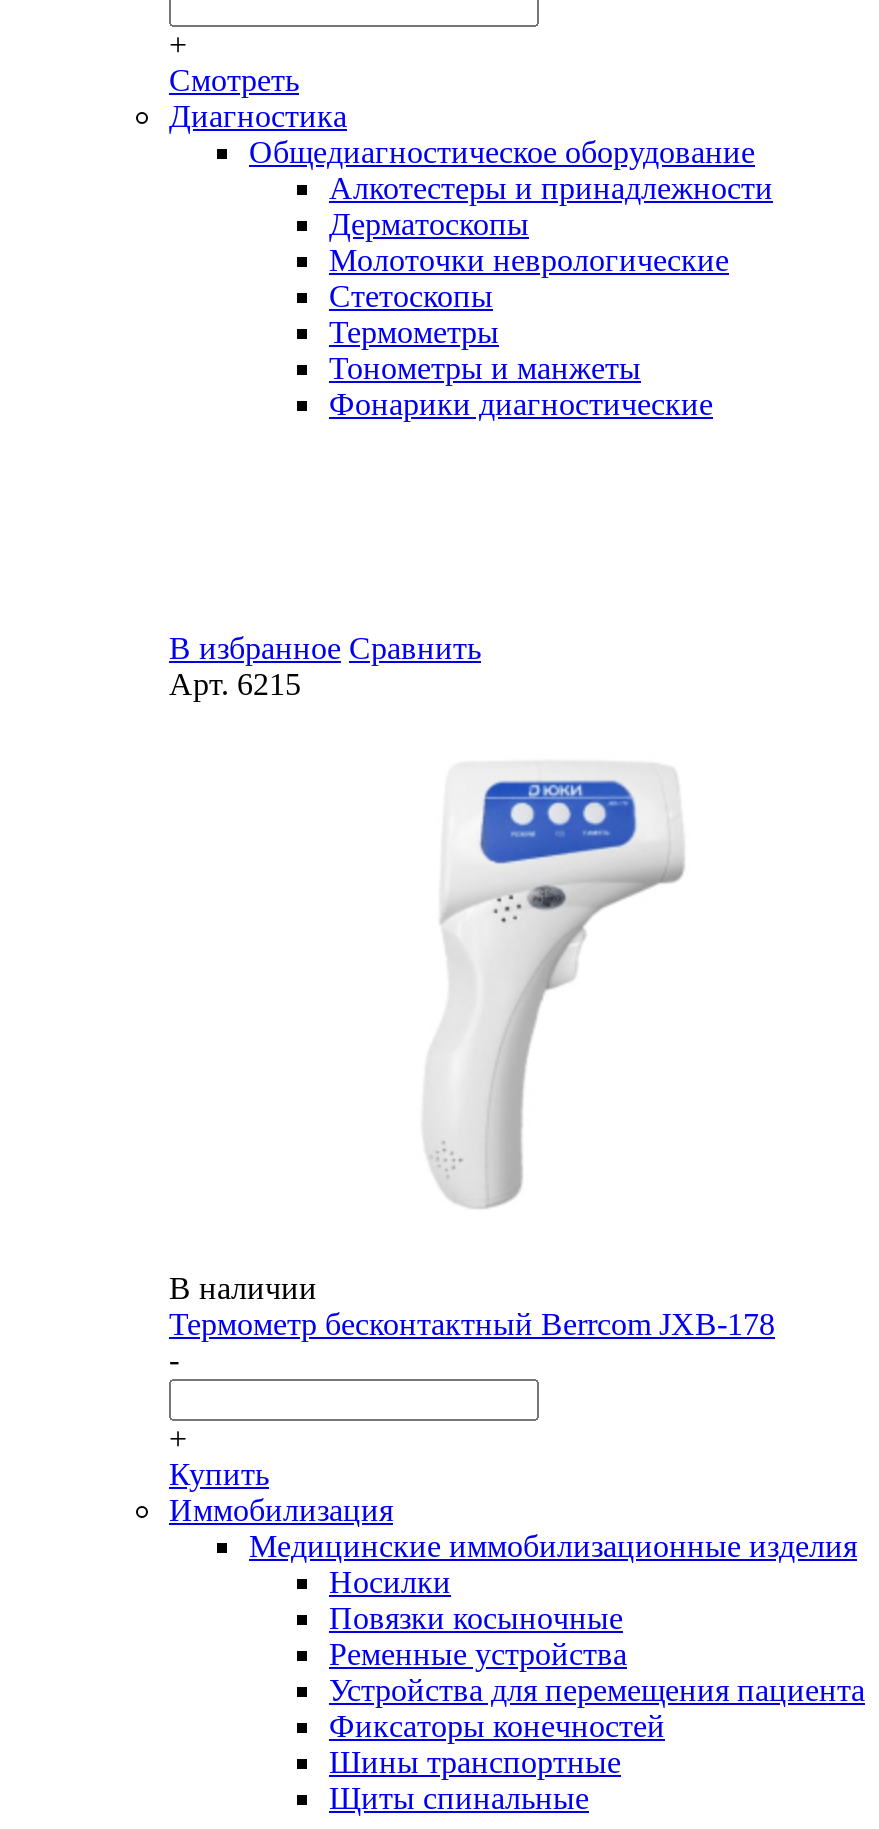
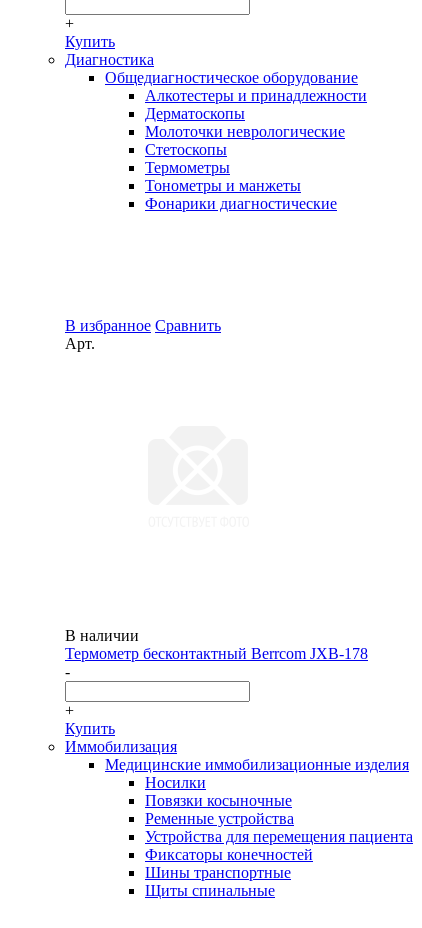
[169,63,299,97] Смотреть -> [65,33,115,50] Купить
[169,667,301,701] Арт. 6215 -> [65,335,95,352] Арт.
[421,761,687,1209] [image] -> none

